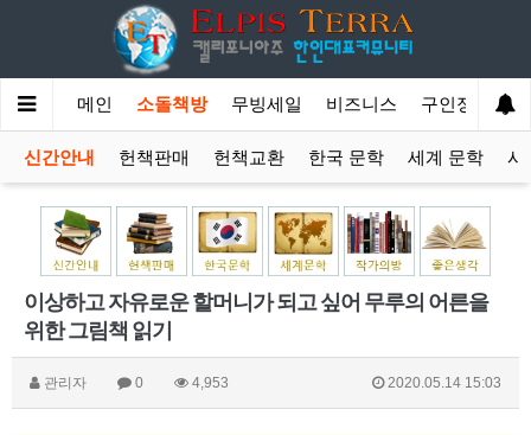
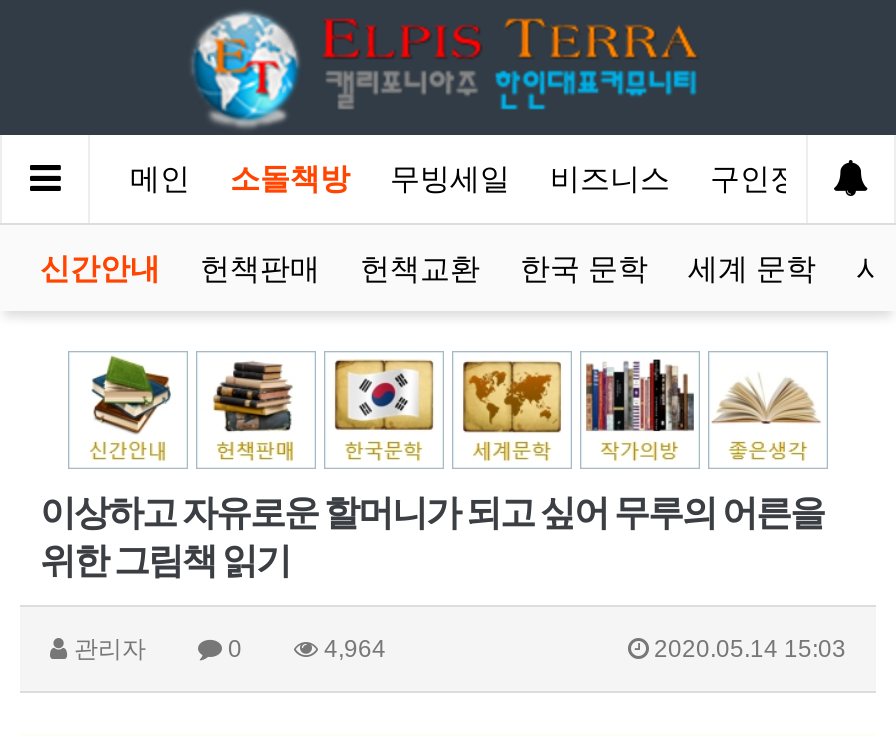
[188,375,229,392] 4,953 -> [318,636,386,664] 4,964

